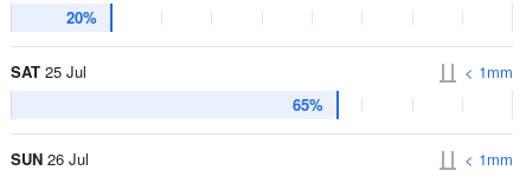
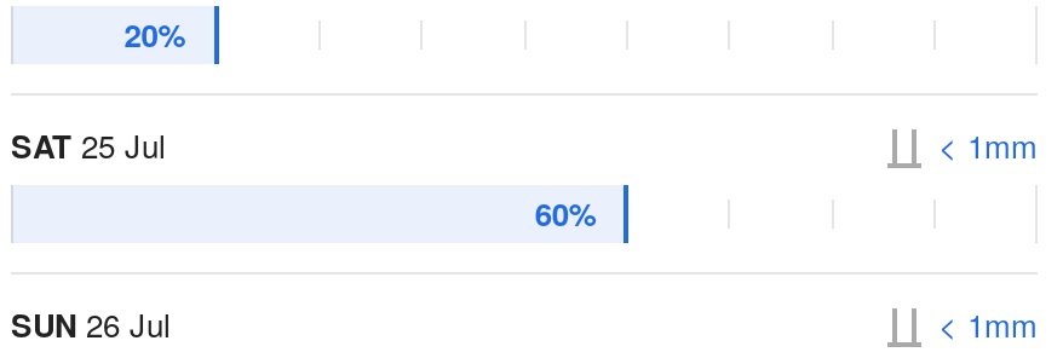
[292,93,323,116] 65% -> [535,190,598,236] 60%

